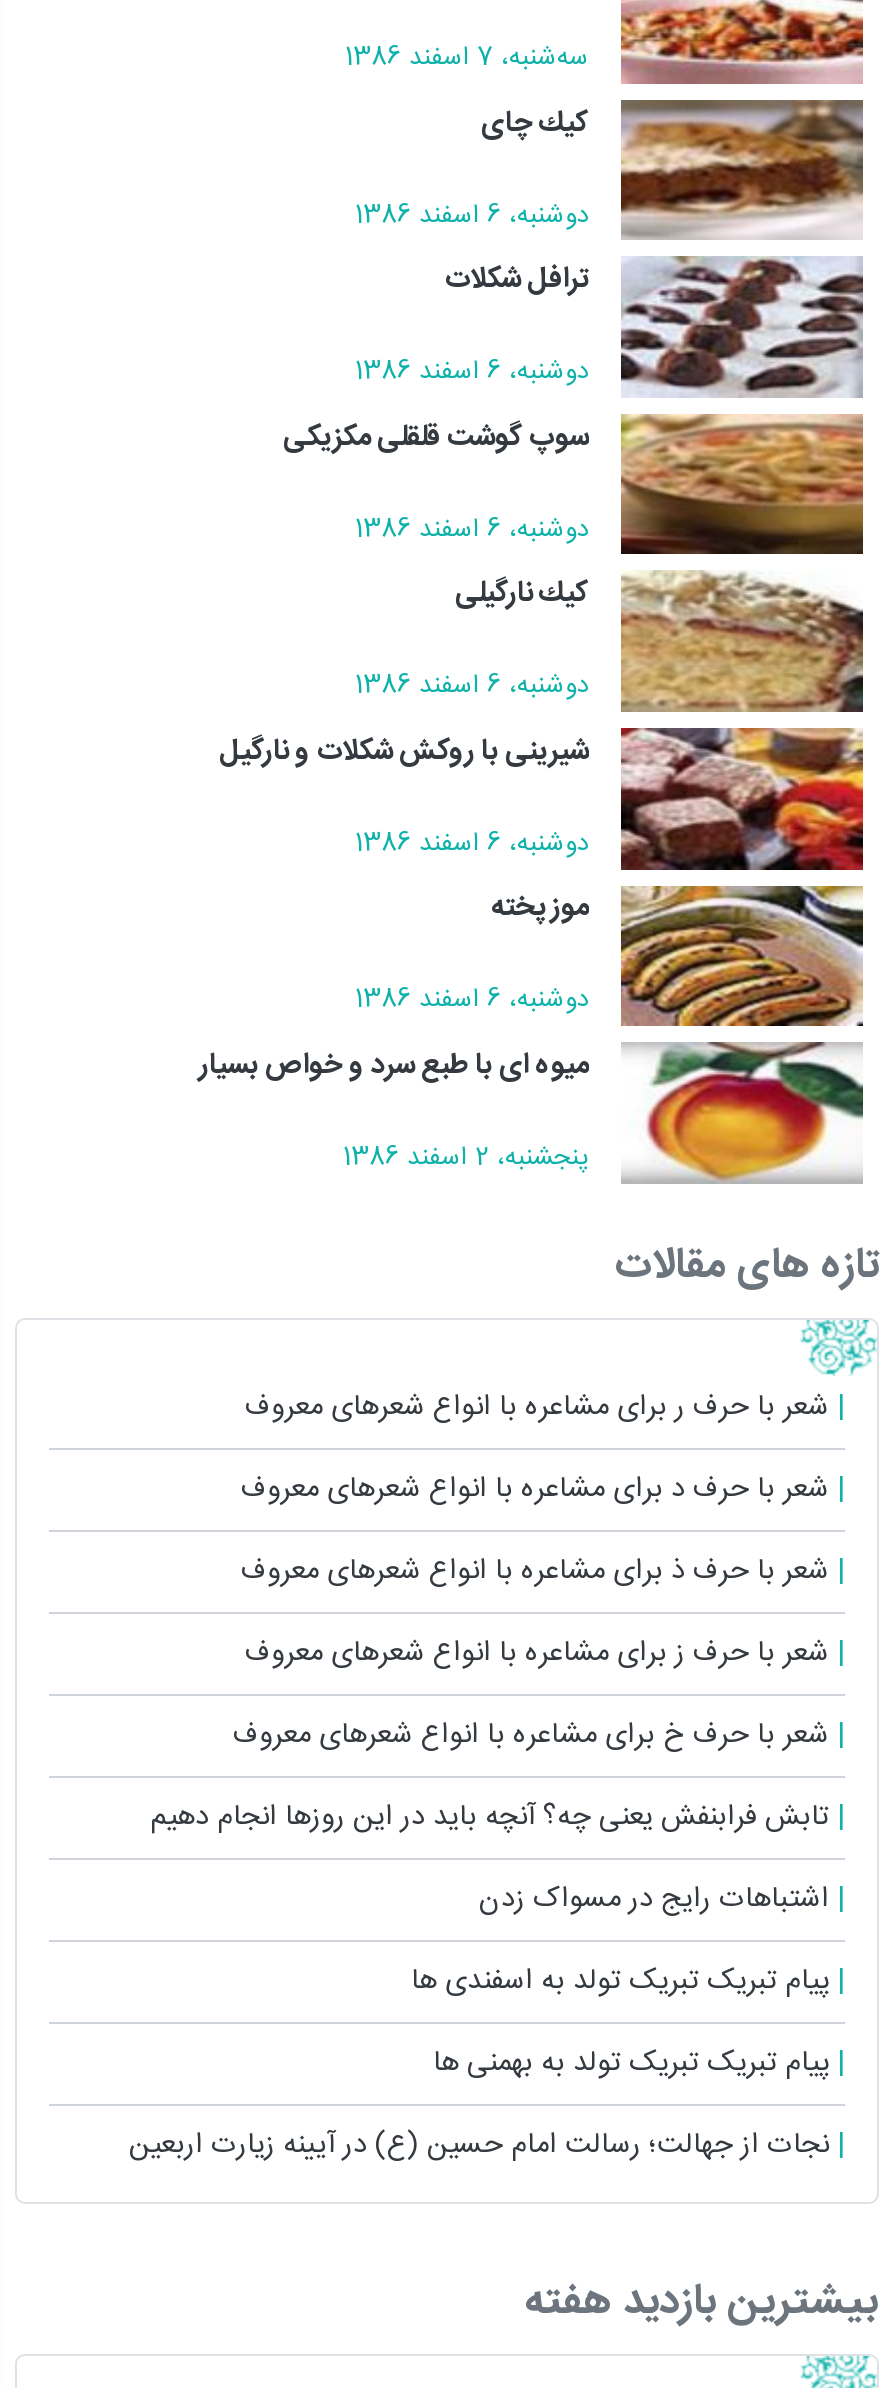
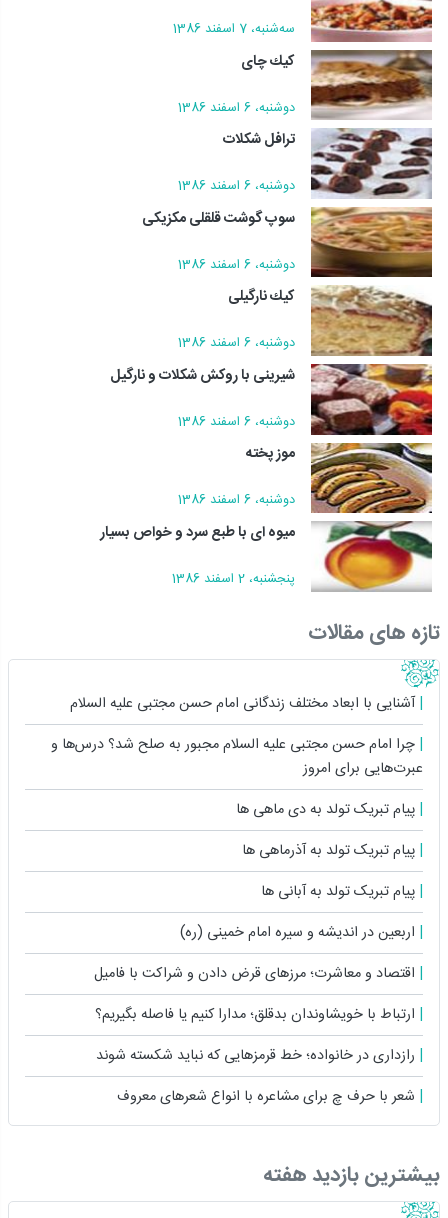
[245,1384,837,1432] شعر با حرف ر برای مشاعره با انواع شعرهای معروف -> [70,692,419,716] آشنایی با ابعاد مختلف زندگانى امام حسن مجتبی علیه السلام
[241,1466,837,1514] شعر با حرف د برای مشاعره با انواع شعرهای معروف -> [51,733,423,781] چرا امام حسن مجتبی علیه السلام مجبور به صلح شد؟ درس‌ها و | عبرت‌هایی برای امروز
[241,1548,837,1596] شعر با حرف ذ برای مشاعره با انواع شعرهای معروف -> [236,798,419,822] پیام تبریک تولد به دی ماهی ها
[245,1630,837,1678] شعر با حرف ز برای مشاعره با انواع شعرهای معروف -> [242,839,419,863] پیام تبریک تولد به آذرماهی ها
[233,1712,837,1760] شعر با حرف خ برای مشاعره با انواع شعرهای معروف -> [261,880,419,904] پیام تبریک تولد به آبانی ها
[151,1794,837,1842] تابش فرابنفش یعنی چه؟ آنچه باید در این روزها انجام دهیم -> [180,921,419,945] اربعین در اندیشه و سیره امام خمینی (ره)
[479,1876,837,1924] اشتباهات رایج در مسواک زدن -> [94,962,419,986] اقتصاد و معاشرت؛ مرزهای قرض دادن و شراکت با فامیل
[411,1958,837,2006] پیام تبریک تبریک تولد به اسفندی ها -> [95,1003,419,1027] ارتباط با خویشاوندان بدقلق؛ مدارا کنیم یا فاصله بگیریم؟
[433,2040,837,2088] پیام تبریک تبریک تولد به بهمنی ها -> [96,1044,419,1068] رازداری در خانواده؛ خط قرمزهایی که نباید شکسته شوند
[129,2122,837,2170] نجات از جهالت؛ رسالت امام حسین (ع) در آیینه زیارت اربعین -> [117,1085,419,1109] شعر با حرف چ برای مشاعره با انواع شعرهای معروف

